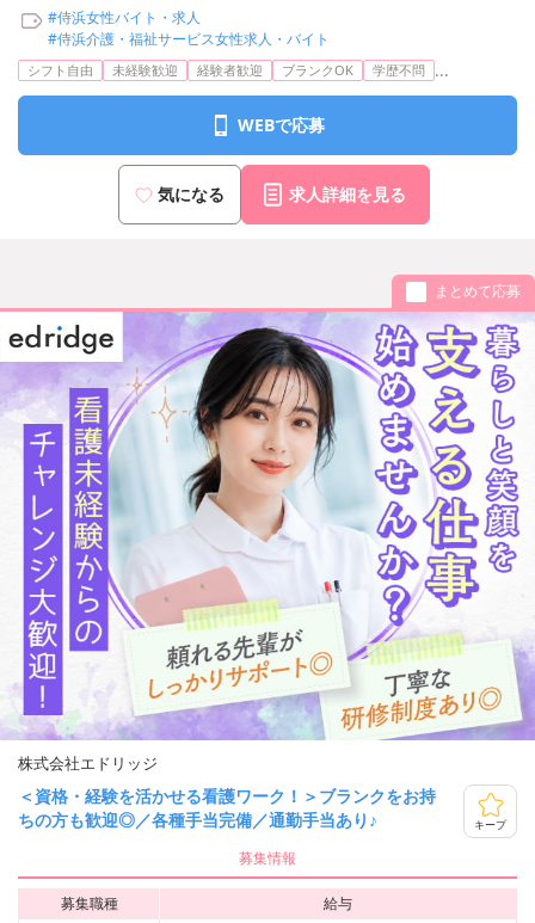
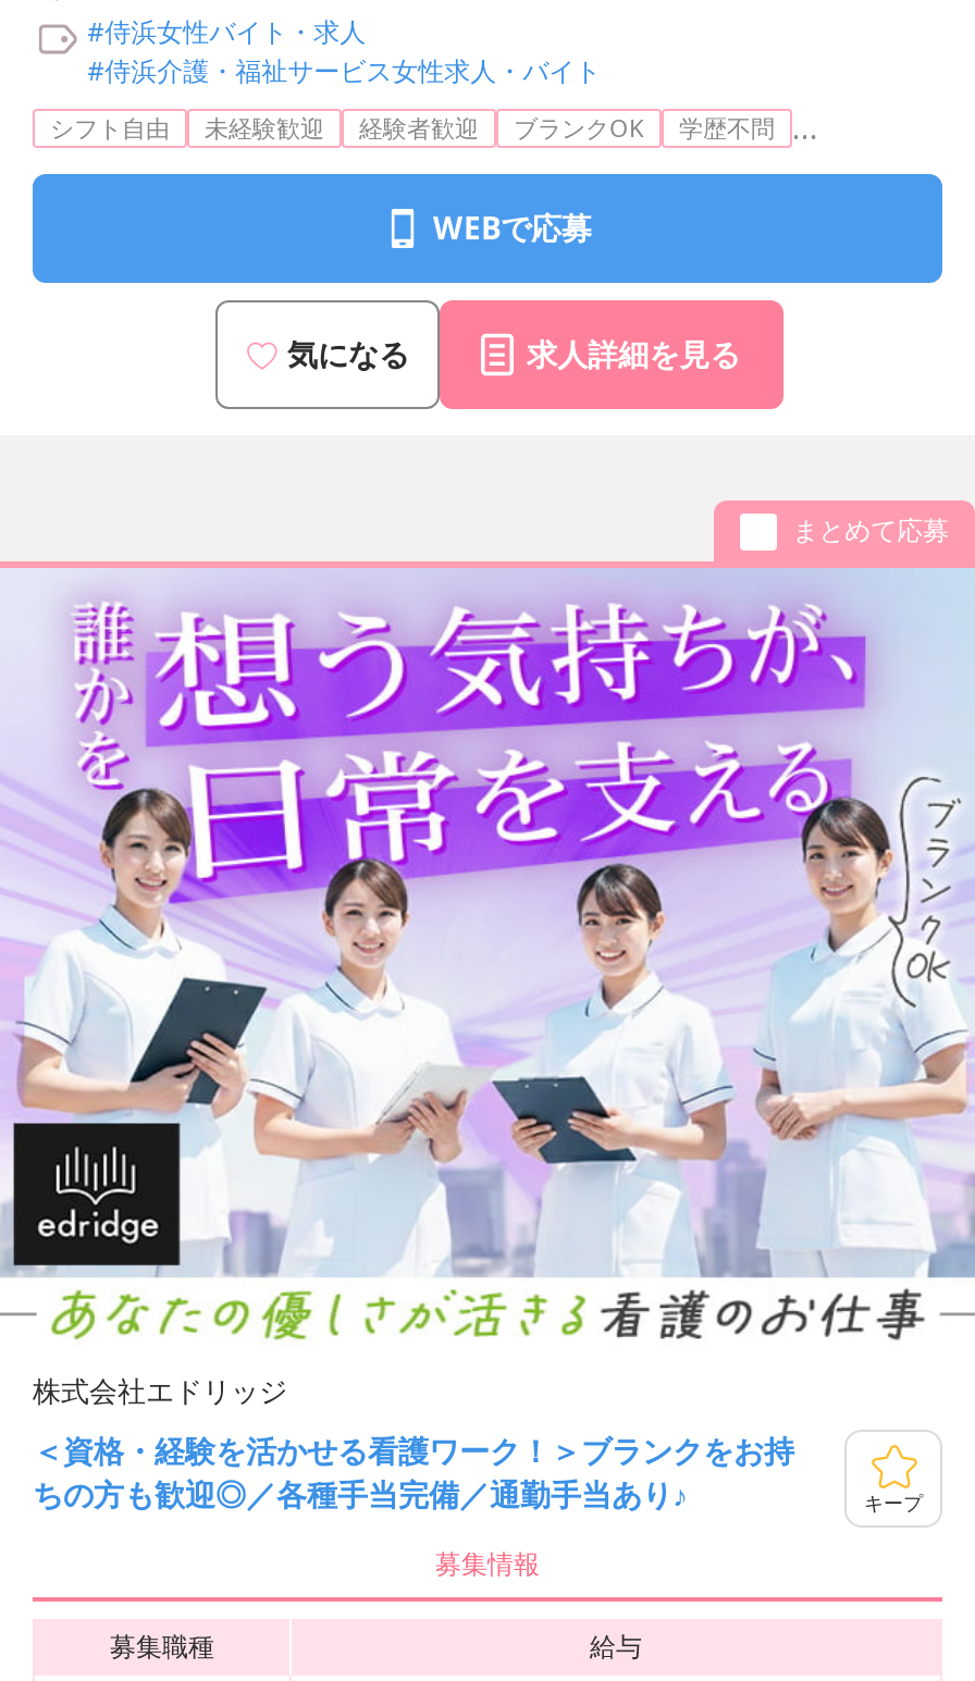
[4,312,531,742] [image] -> [7,568,968,1349] [image]

